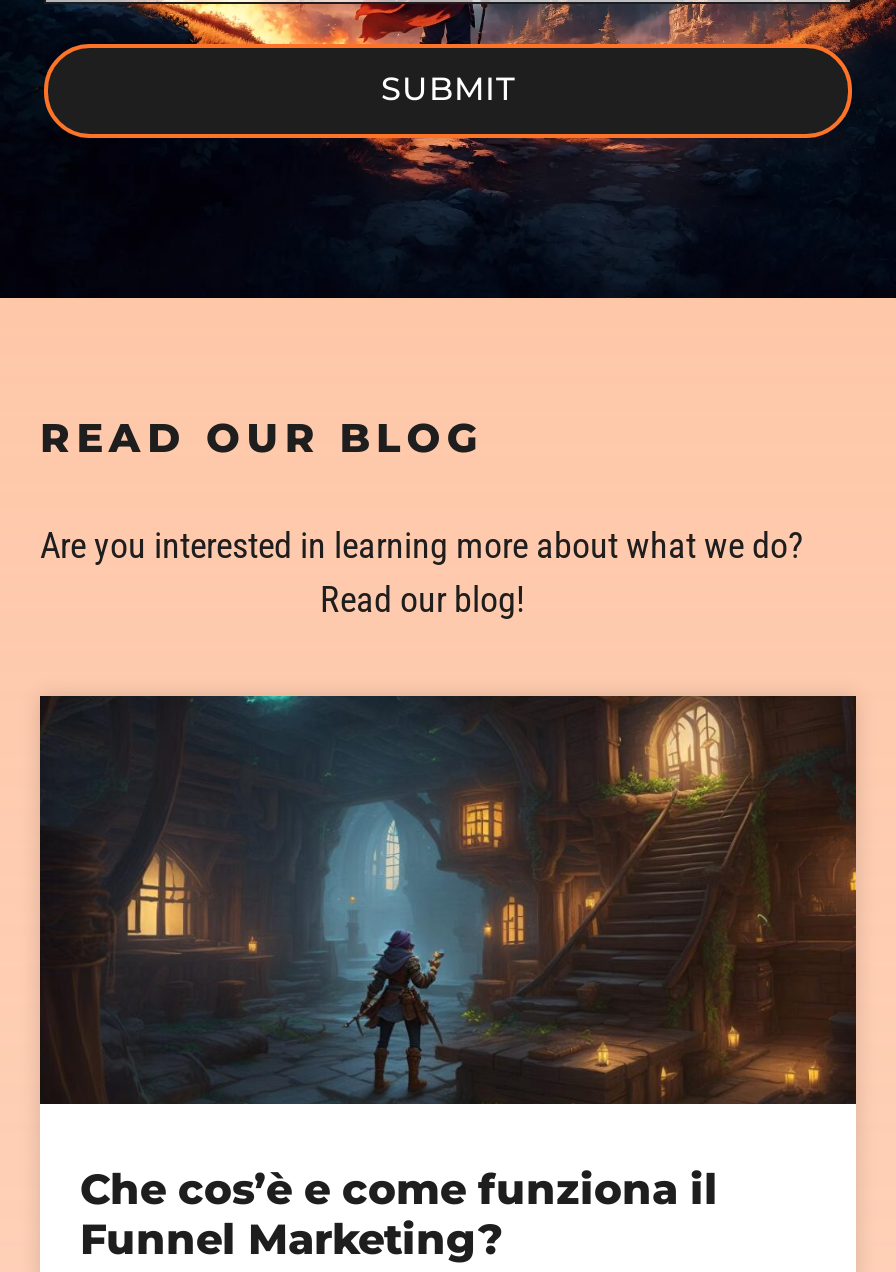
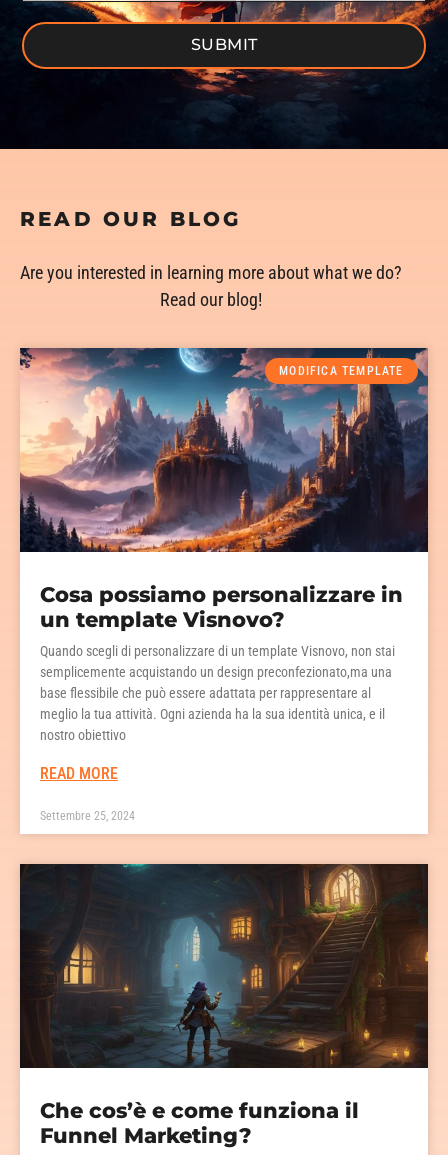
none -> [20,347,429,553] [image] | MODIFICA TEMPLATE
none -> [40,582,403,823] Cosa possiamo personalizzare in | un template Visnovo? | Quando scegli di personalizzare di un template Visnovo, non stai | semplicemente acquistando un design preconfezionato,ma una | base flessibile che può essere adattata per rappresentare al | meglio la tua attività. Ogni azienda ha la sua identità unica, e il | nostro obiettivo | READ MORE | Settembre 25, 2024

